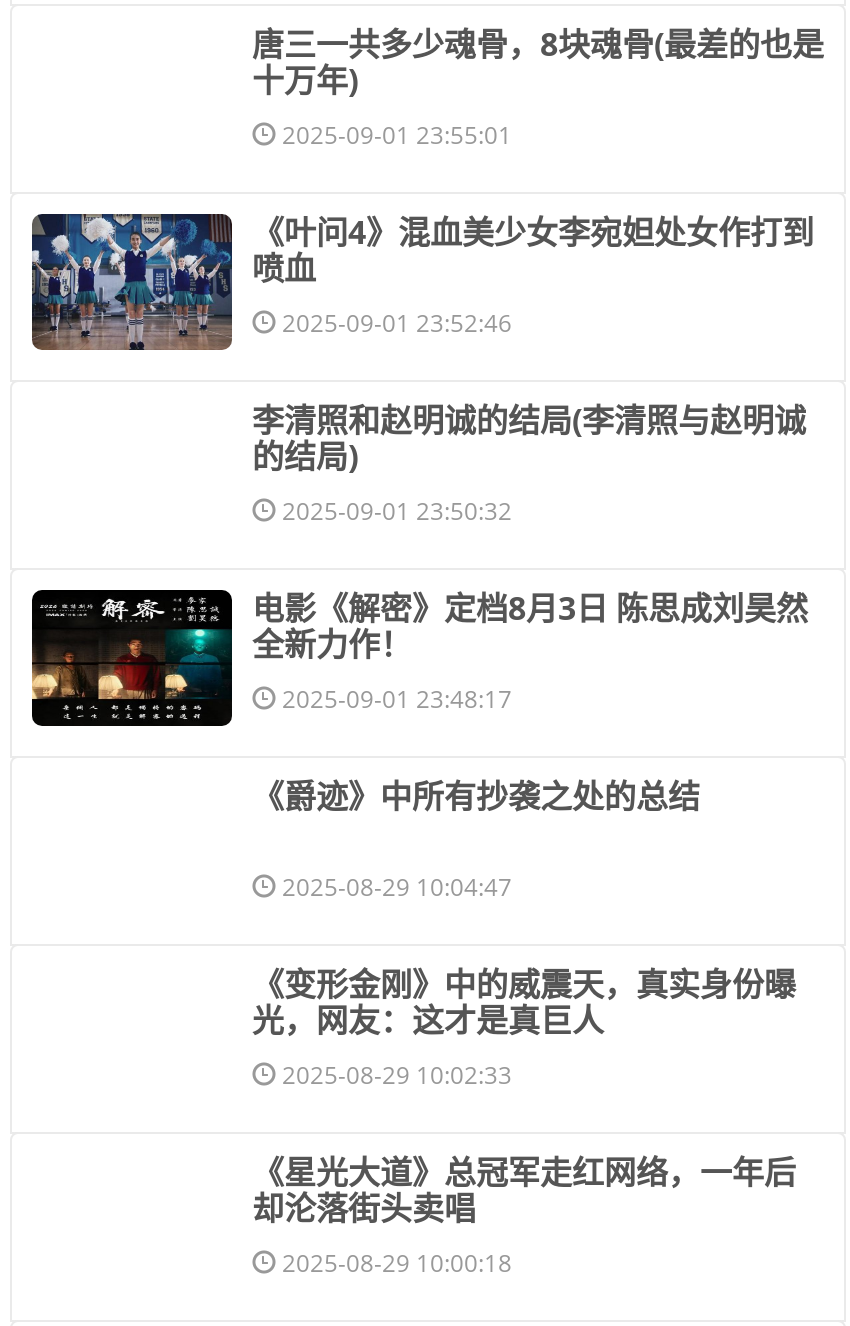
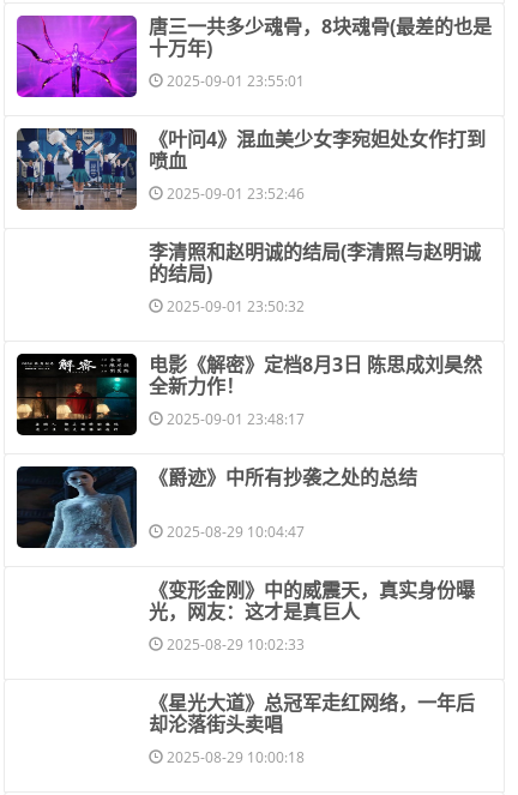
none -> [16,14,138,98] [image]
none -> [16,465,138,549] [image]

